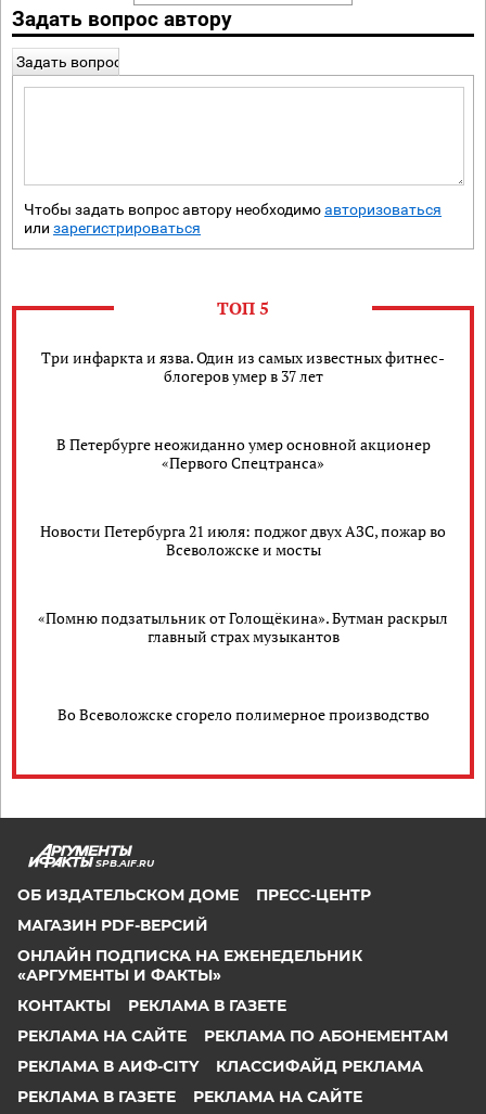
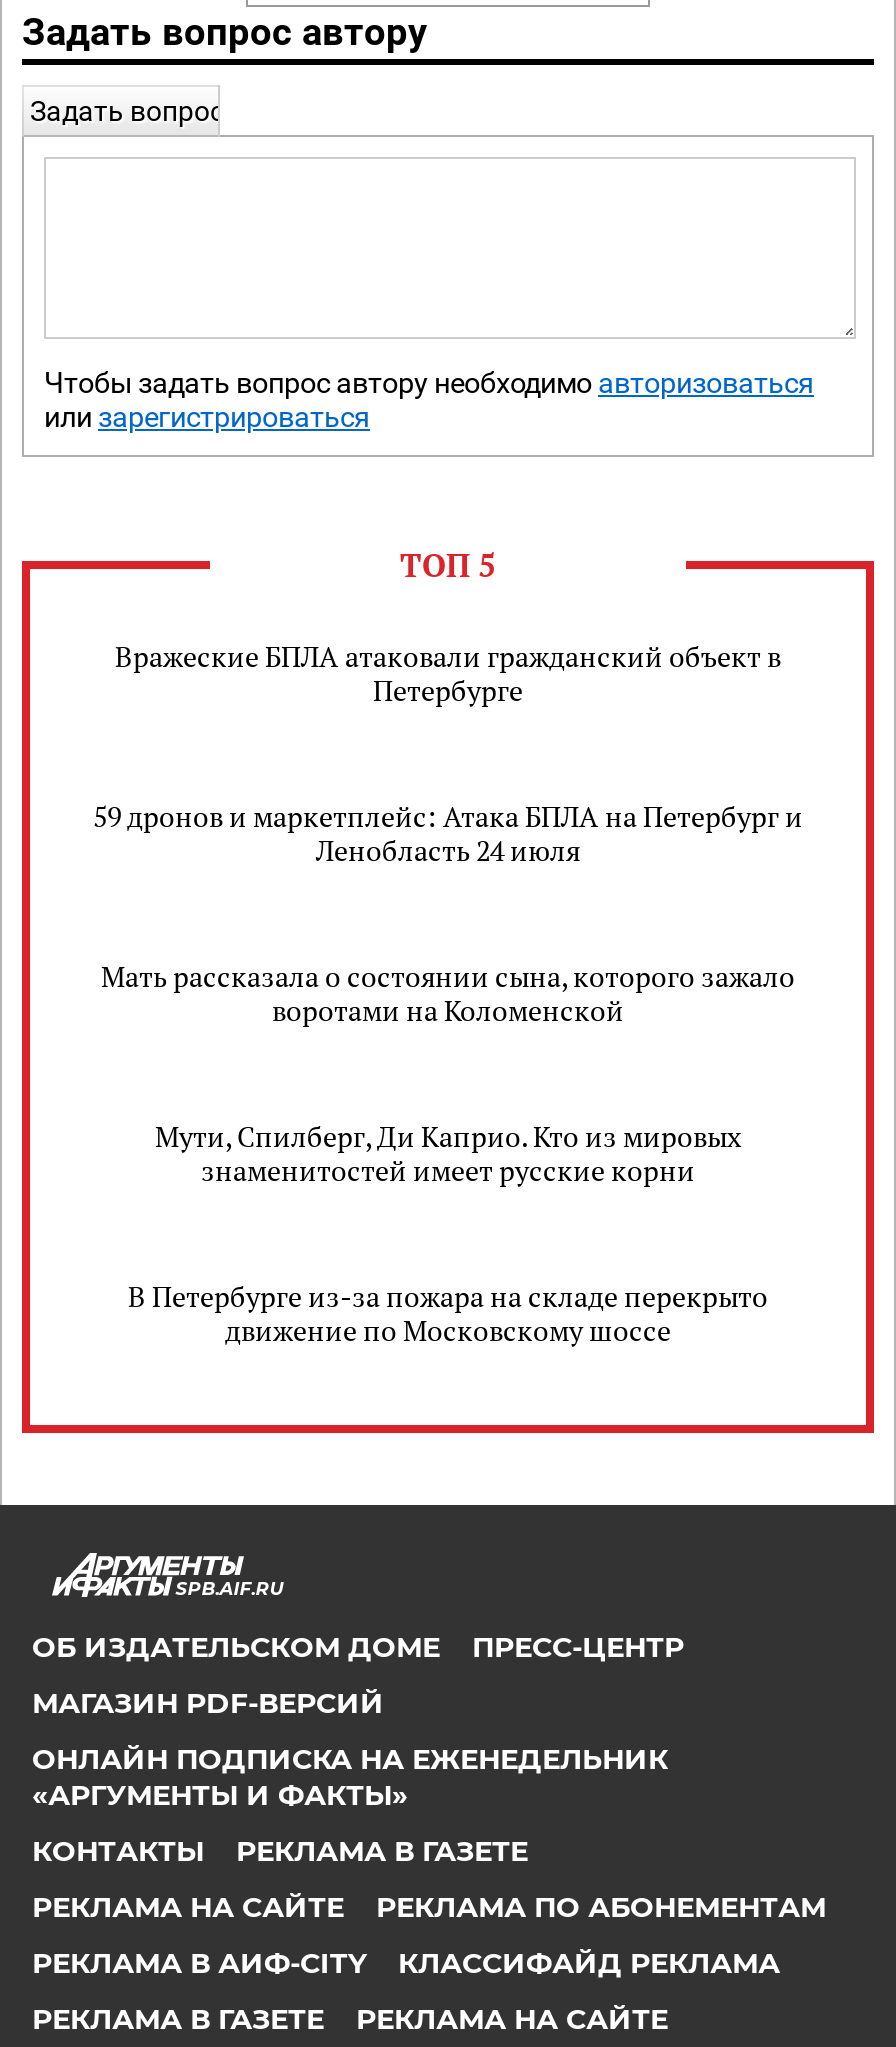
[41,347,445,386] Три инфаркта и язва. Один из самых известных фитнес- | блогеров умер в 37 лет -> [115,637,781,709] Вражеские БПЛА атаковали гражданский объект в | Петербурге
[56,434,430,473] В Петербурге неожиданно умер основной акционер | «Первого Спецтранса» -> [93,797,803,869] 59 дронов и маркетплейс: Атака БПЛА на Петербург и | Ленобласть 24 июля
[40,521,446,560] Новости Петербурга 21 июля: поджог двух АЗС, пожар во | Всеволожске и мосты -> [101,957,795,1029] Мать рассказала о состоянии сына, которого зажало | воротами на Коломенской
[38,607,448,646] «Помню подзатыльник от Голощёкина». Бутман раскрыл | главный страх музыкантов -> [155,1117,741,1189] Мути, Спилберг, Ди Каприо. Кто из мировых | знаменитостей имеет русские корни
[57,703,429,724] Во Всеволожске сгорело полимерное производство -> [128,1277,768,1349] В Петербурге из-за пожара на складе перекрыто | движение по Московскому шоссе

